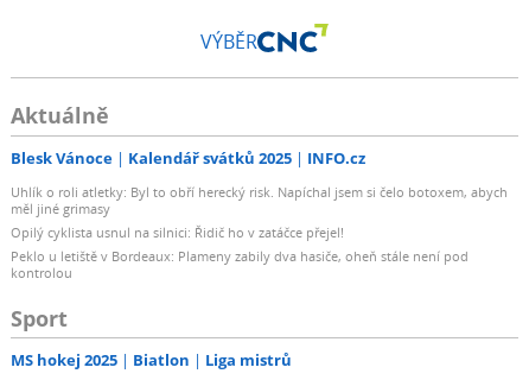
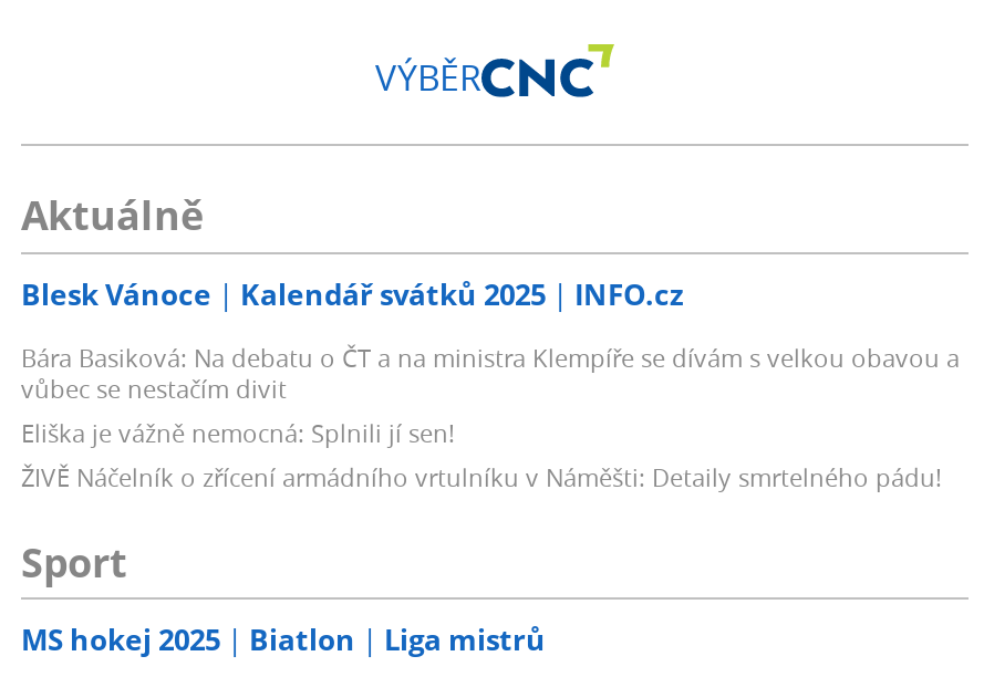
[11,182,508,281] Uhlík o roli atletky: Byl to obří herecký risk. Napíchal jsem si čelo botoxem, abych | měl jiné grimasy | Opilý cyklista usnul na silnici: Řidič ho v zatáčce přejel! | Peklo u letiště v Bordeaux: Plameny zabily dva hasiče, oheň stále není pod | kontrolou -> [21,340,960,492] Bára Basiková: Na debatu o ČT a na ministra Klempíře se dívám s velkou obavou a | vůbec se nestačím divit | Eliška je vážně nemocná: Splnili jí sen! | ŽIVĚ Náčelník o zřícení armádního vrtulníku v Náměšti: Detaily smrtelného pádu!

